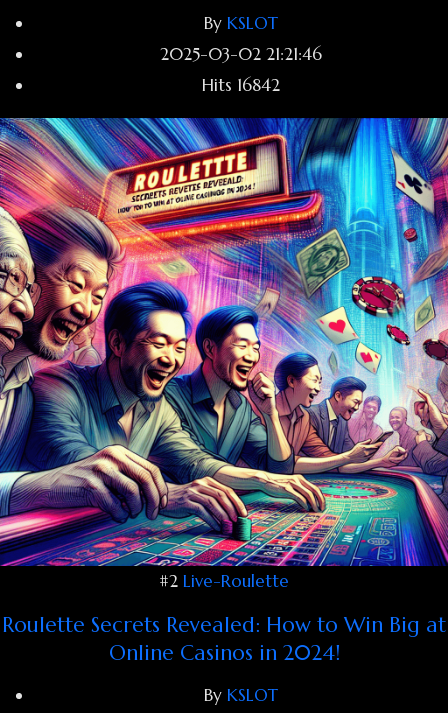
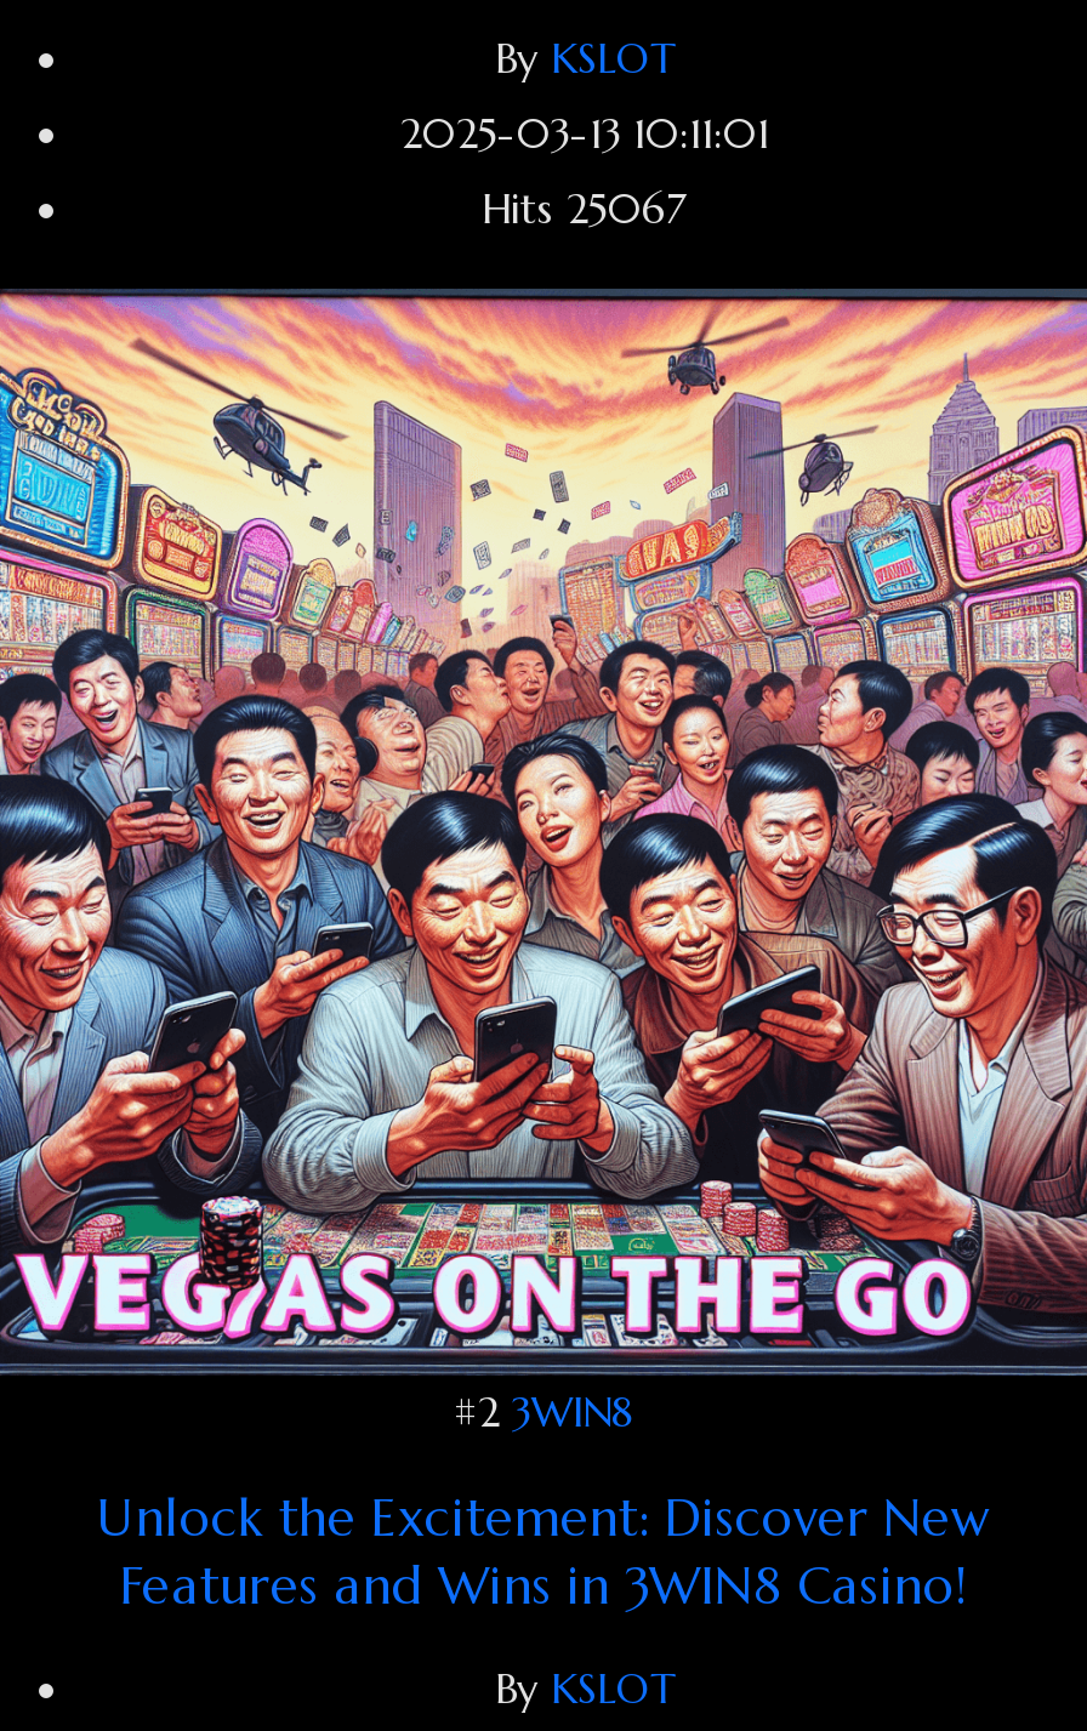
[160,43,322,96] 2025-03-02 21:21:46 | Hits 16842 -> [400,107,769,236] 2025-03-13 10:11:01 | Hits 25067
[3,117,445,592] [image] | #2 Live-Roulette -> [7,289,1080,1439] [image] | #2 3WIN8
[2,612,446,666] Roulette Secrets Revealed: How to Win Big at | Online Casinos in 2024! -> [97,1487,990,1618] Unlock the Excitement: Discover New | Features and Wins in 3WIN8 Casino!

